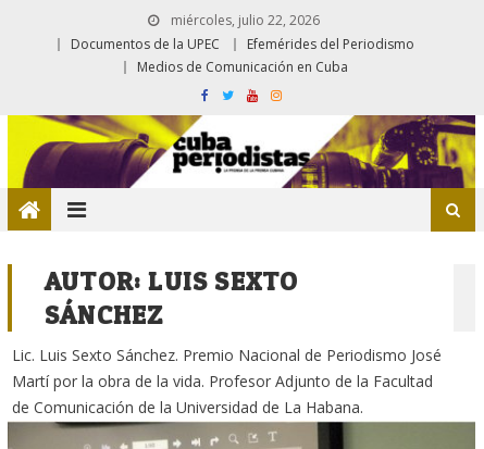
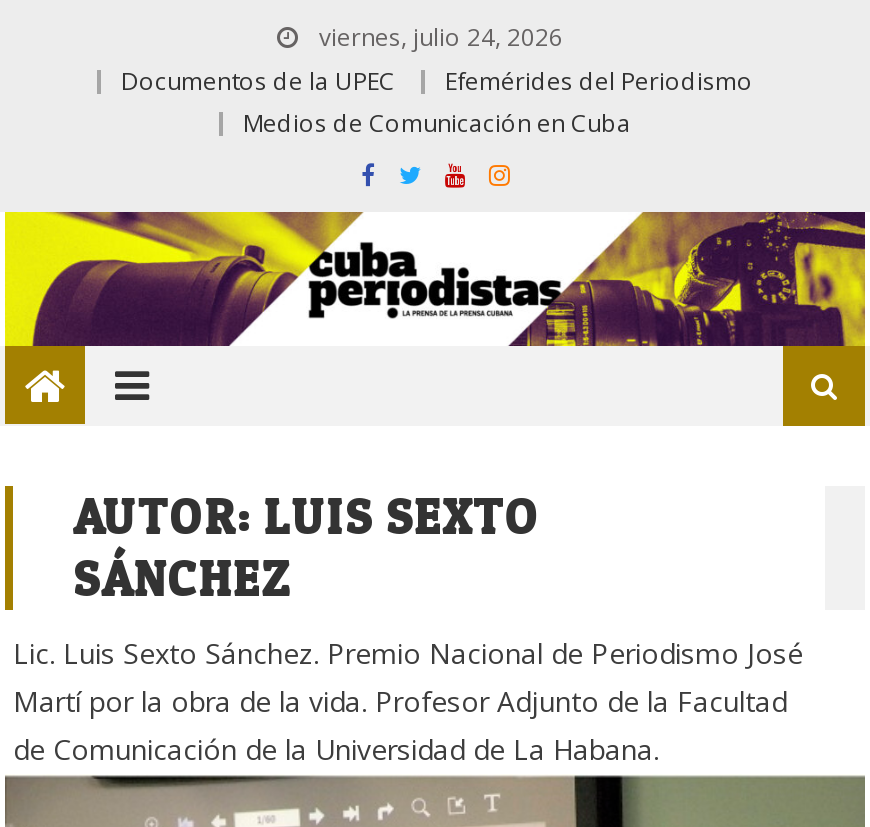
[167,11,319,29] miércoles, julio 22, 2026 -> [313,20,563,54] viernes, julio 24, 2026

